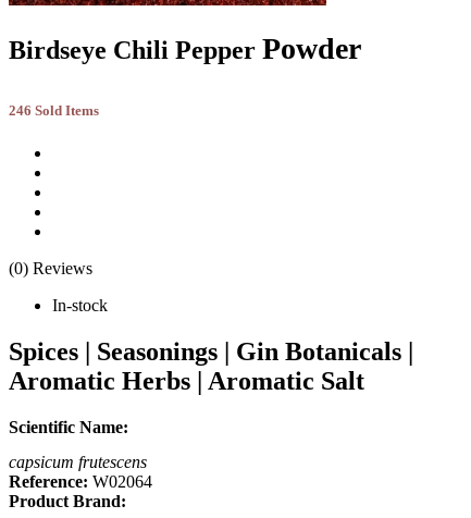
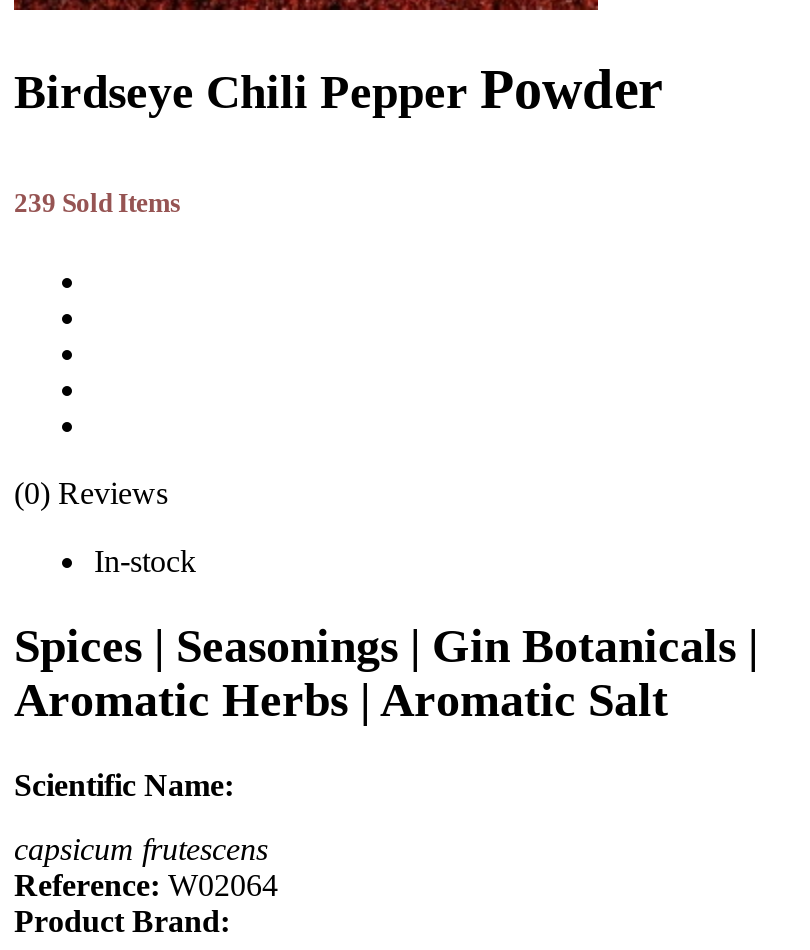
[9,102,99,118] 246 Sold Items -> [14,187,180,217] 239 Sold Items

